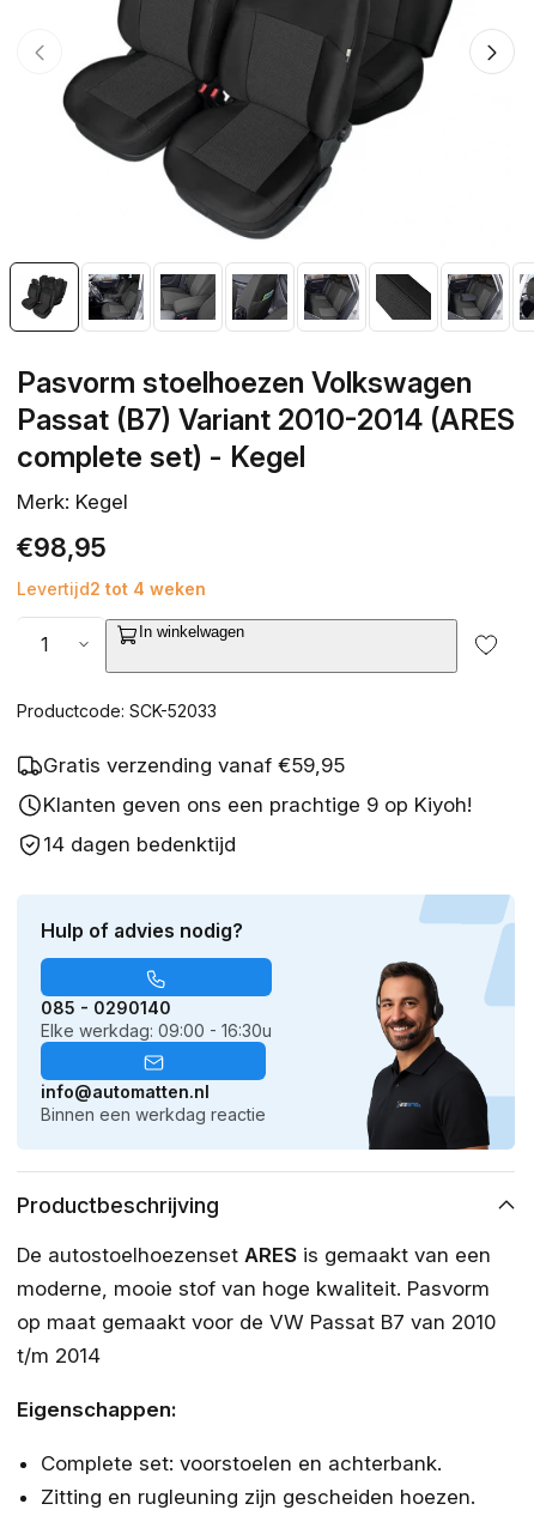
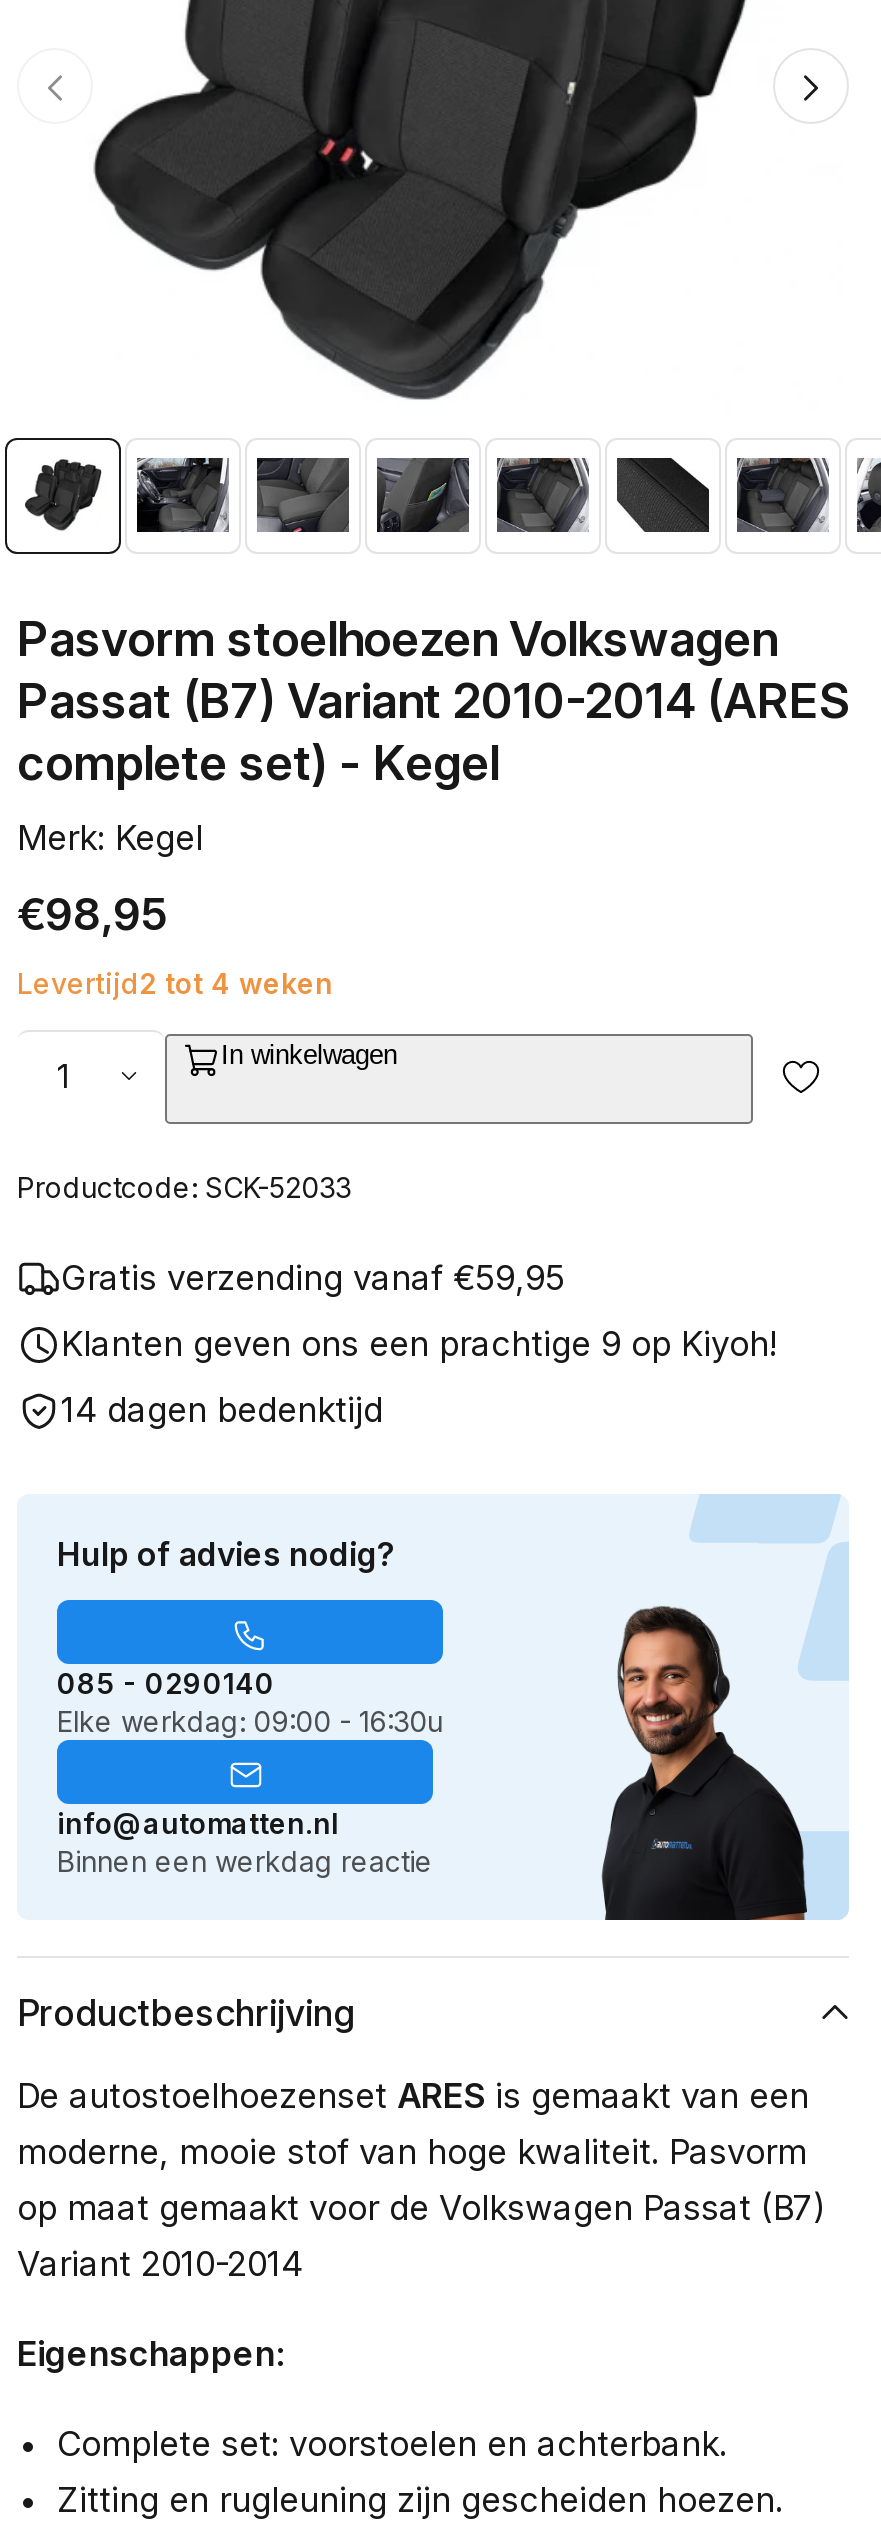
[17,1310,496,1367] op maat gemaakt voor de VW Passat B7 van 2010 | t/m 2014 -> [17,2188,825,2284] op maat gemaakt voor de Volkswagen Passat (B7) | Variant 2010-2014

